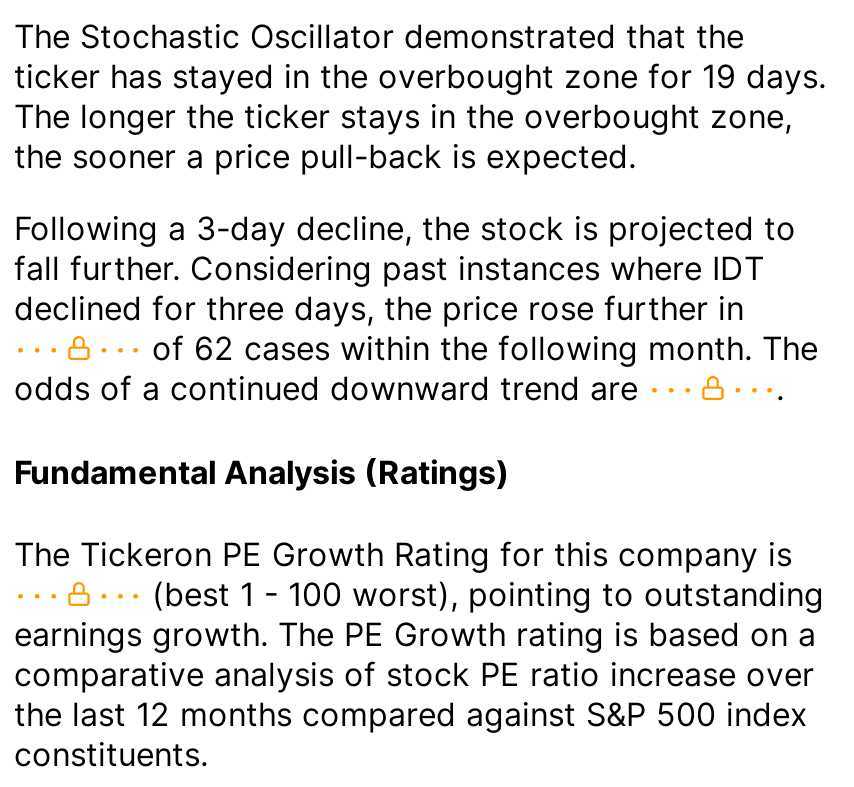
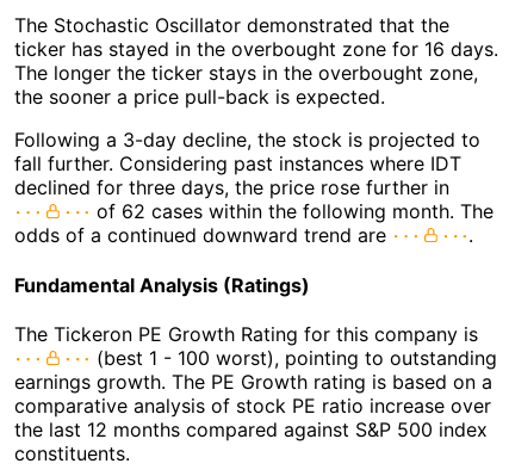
[14,57,826,97] ticker has stayed in the overbought zone for 19 days. -> [14,37,498,61] ticker has stayed in the overbought zone for 16 days.

